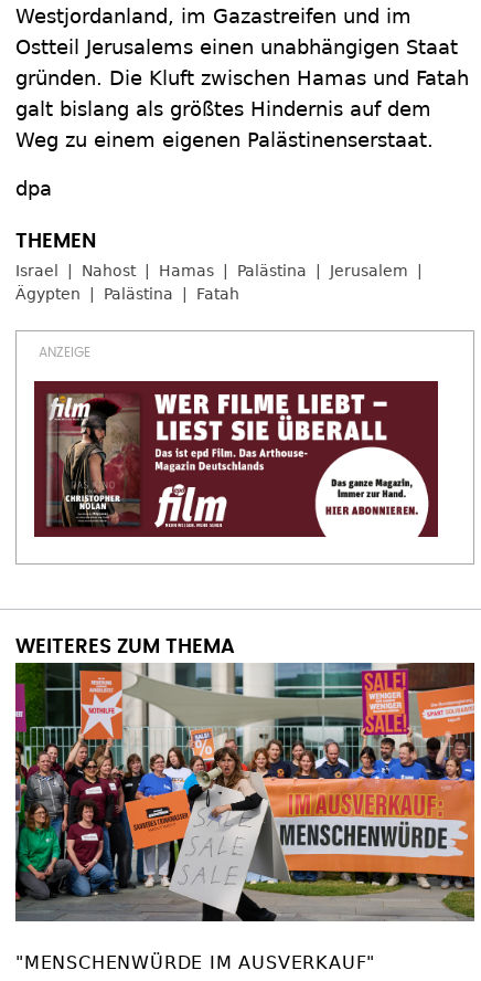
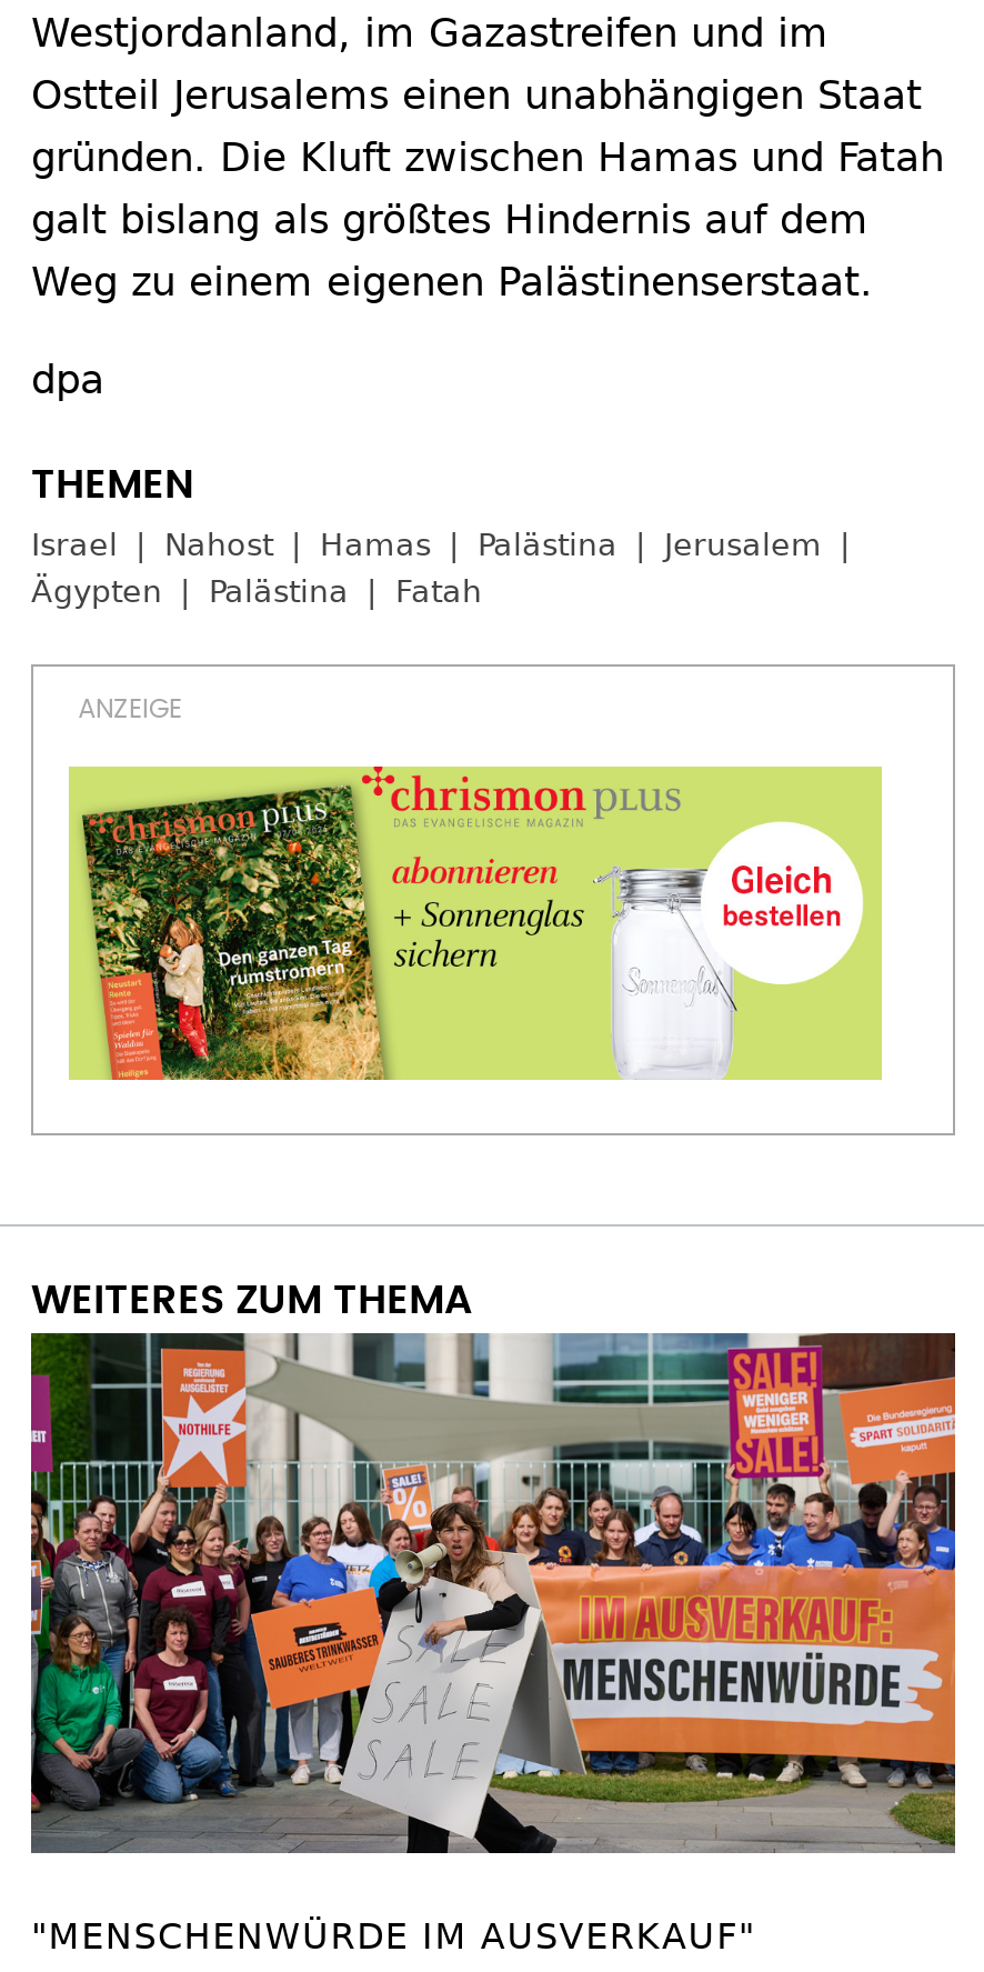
[33,380,439,538] [image] -> [67,764,884,1082] [image]

